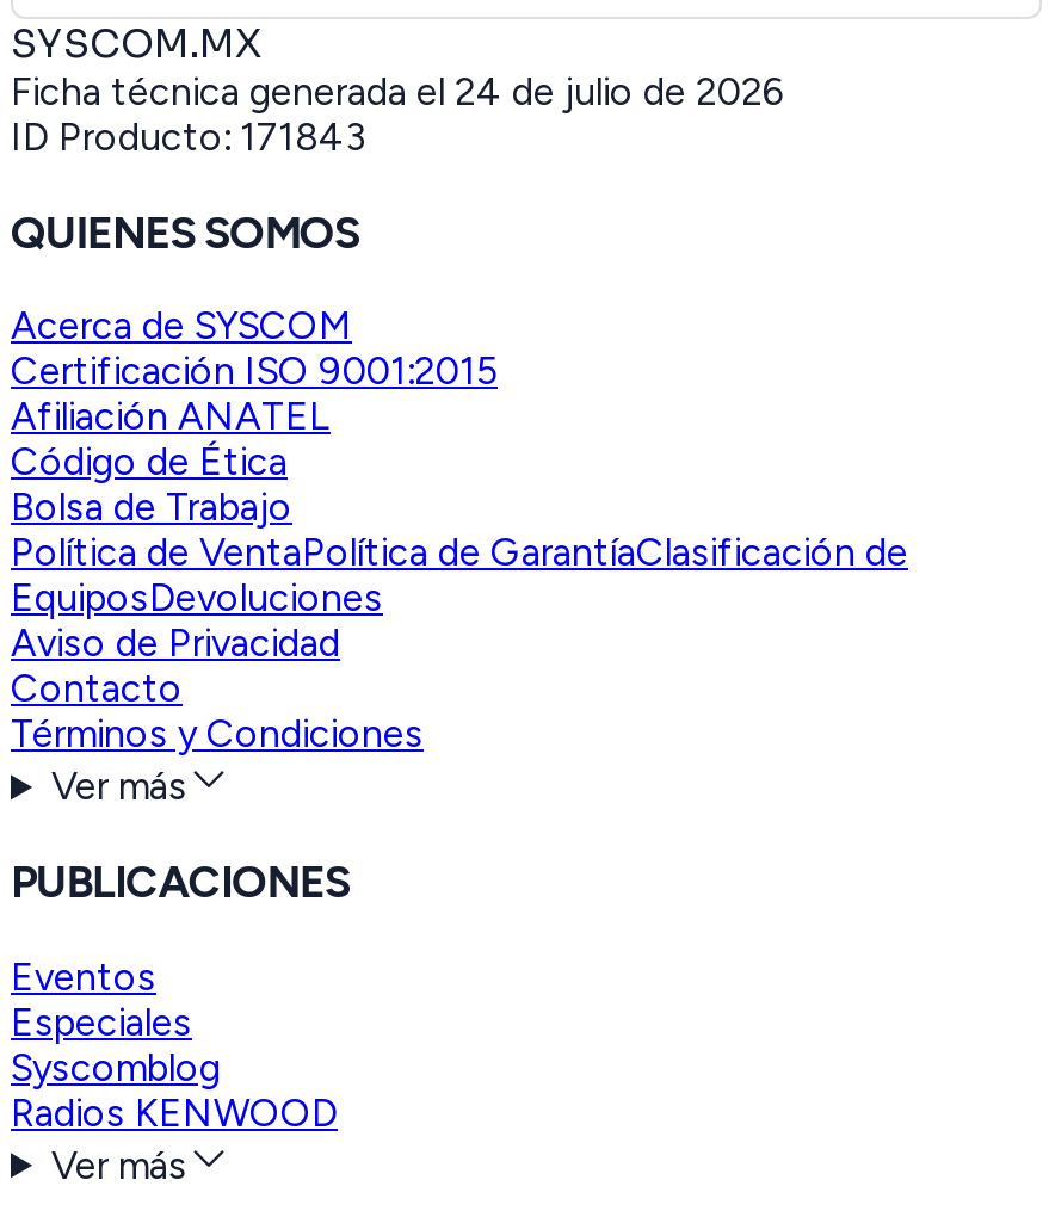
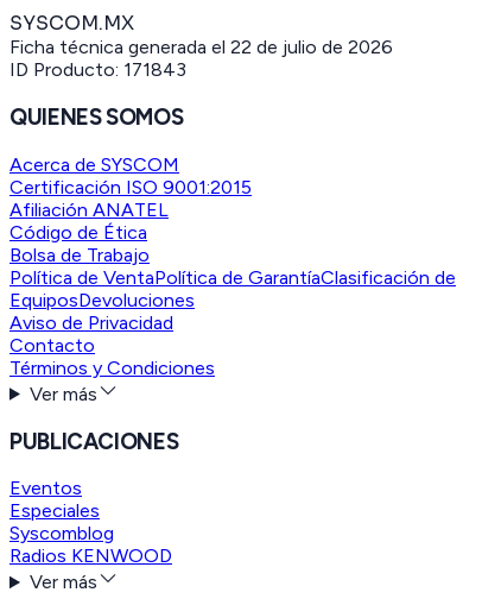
[11,69,786,114] Ficha técnica generada el 24 de julio de 2026 -> [9,36,393,59] Ficha técnica generada el 22 de julio de 2026

